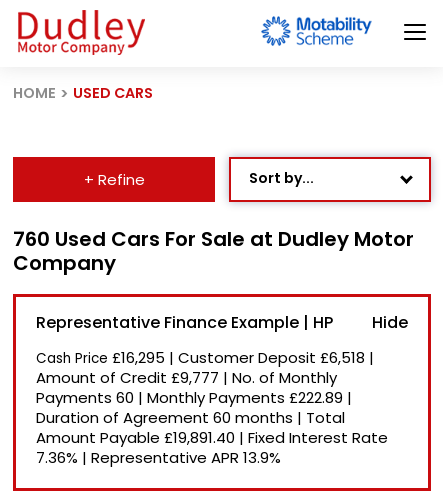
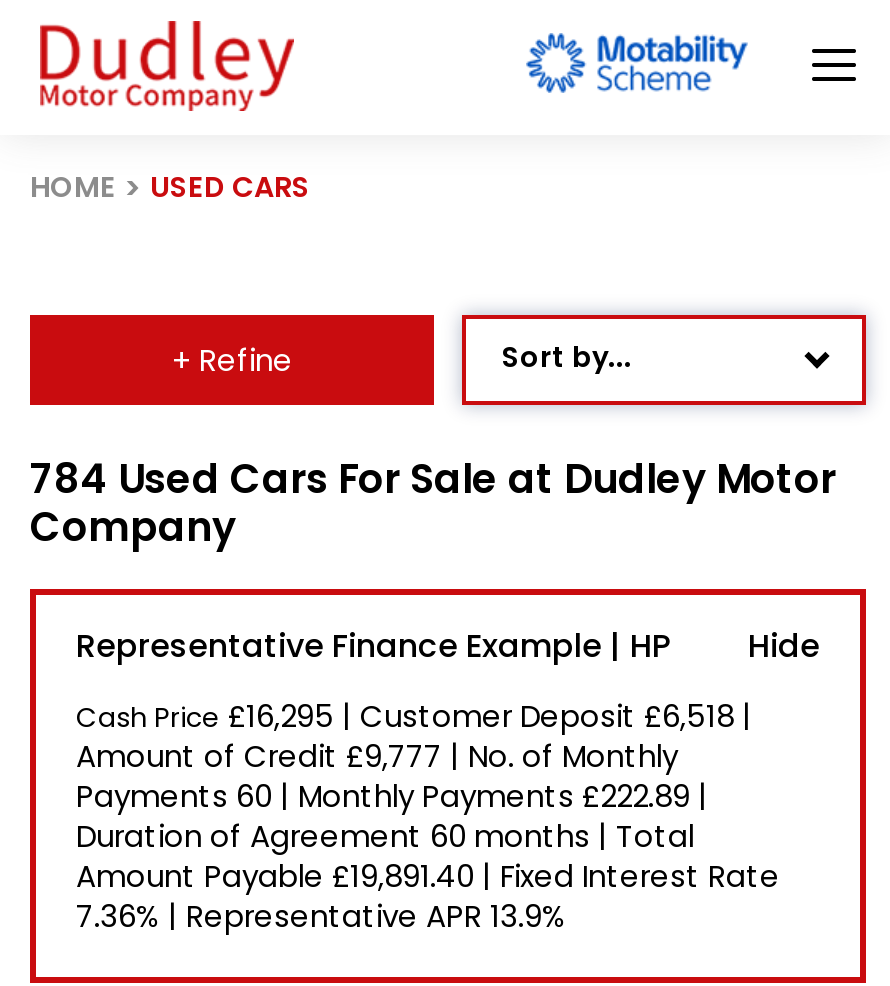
[13,225,414,253] 760 Used Cars For Sale at Dudley Motor -> [30,451,836,507] 784 Used Cars For Sale at Dudley Motor

